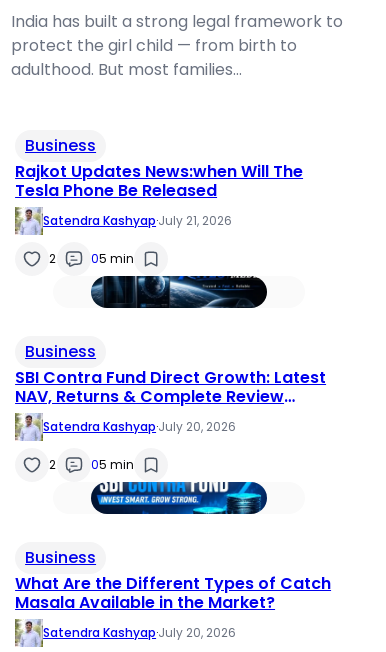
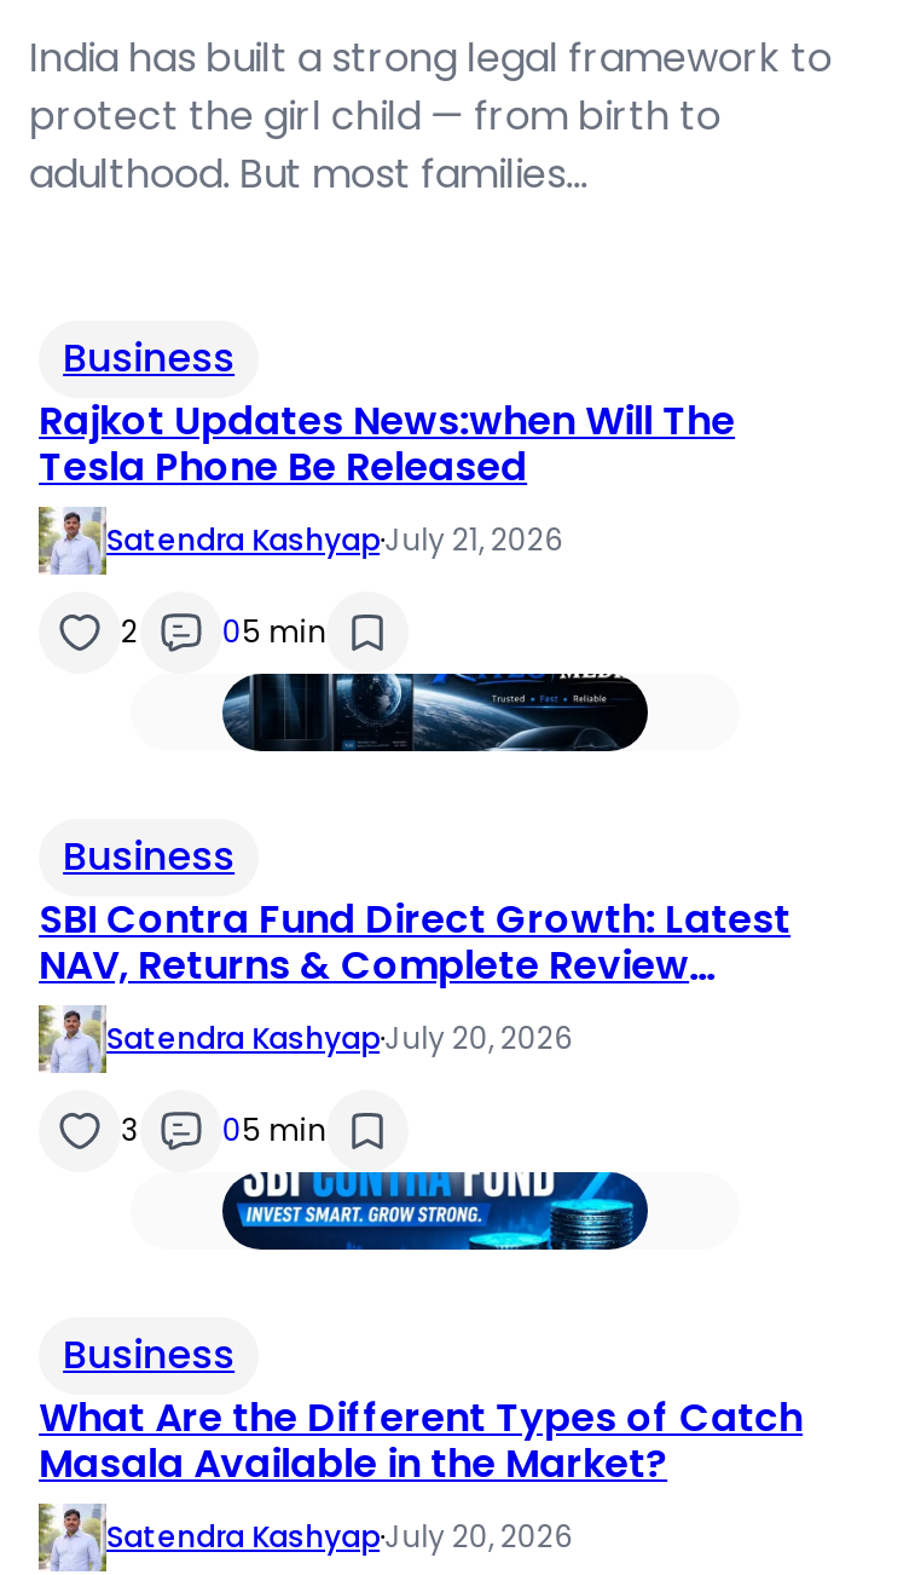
[49,456,56,473] 2 -> [121,1110,138,1151] 3

